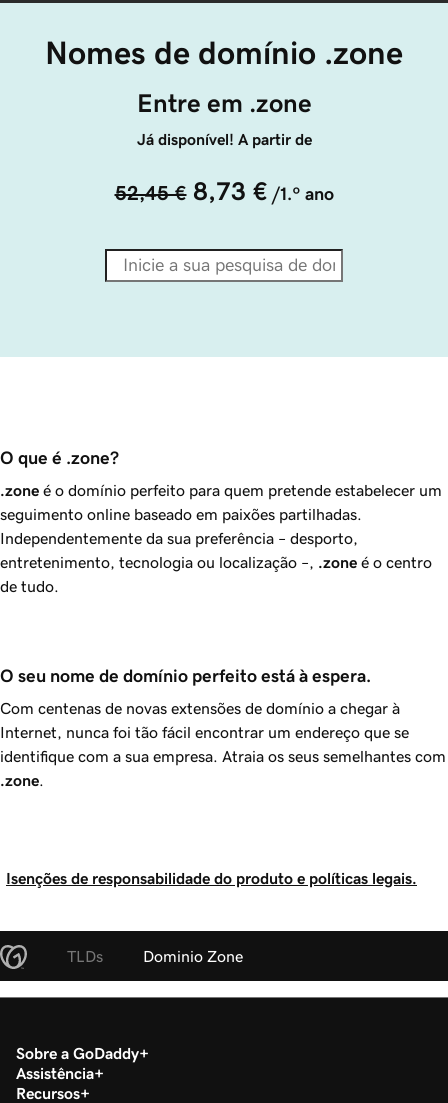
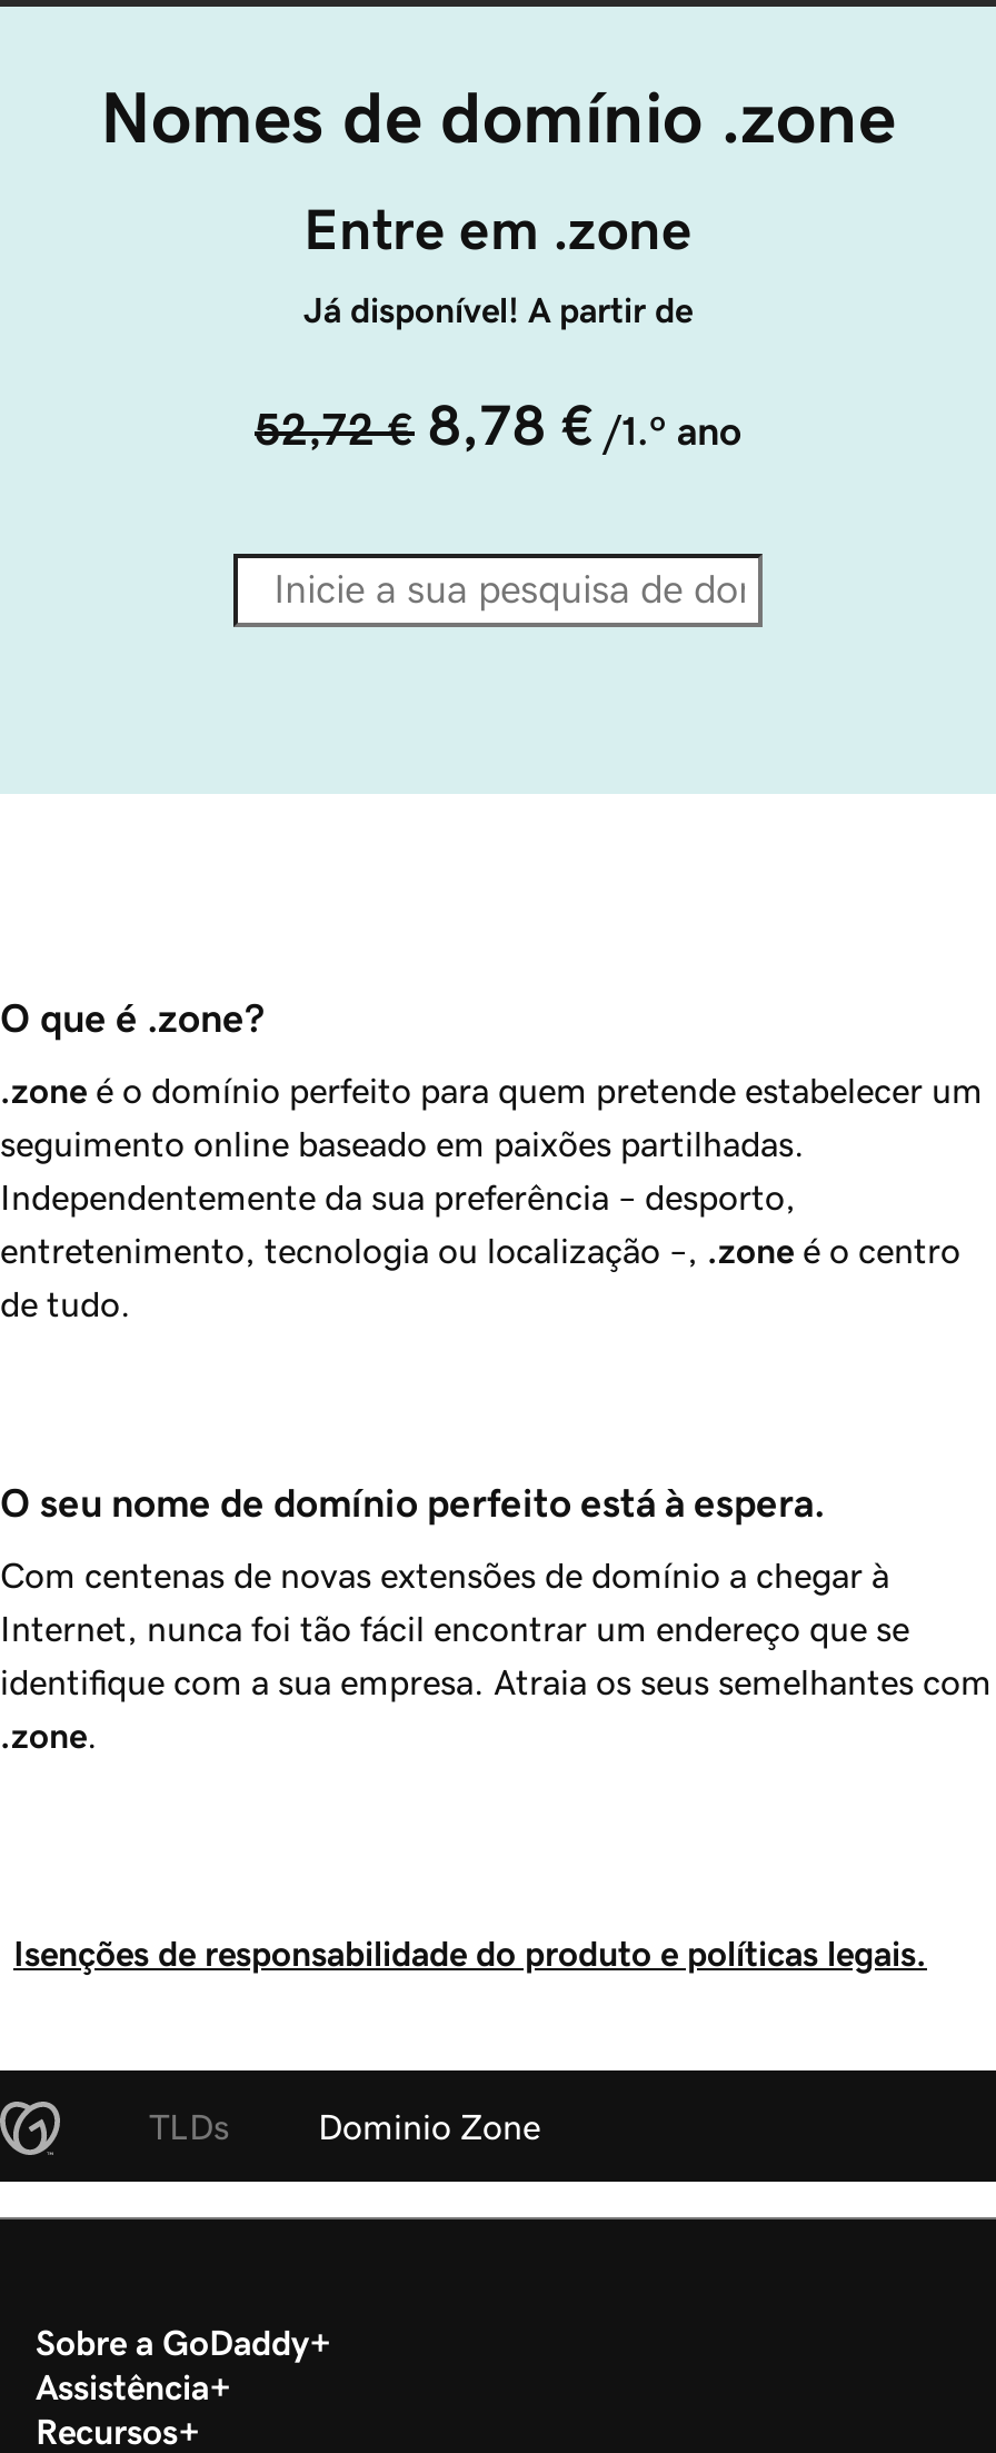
[114,178,333,204] 52,45 € 8,73 € /1.º ano -> [255,396,741,454] 52,72 € 8,78 € /1.º ano

